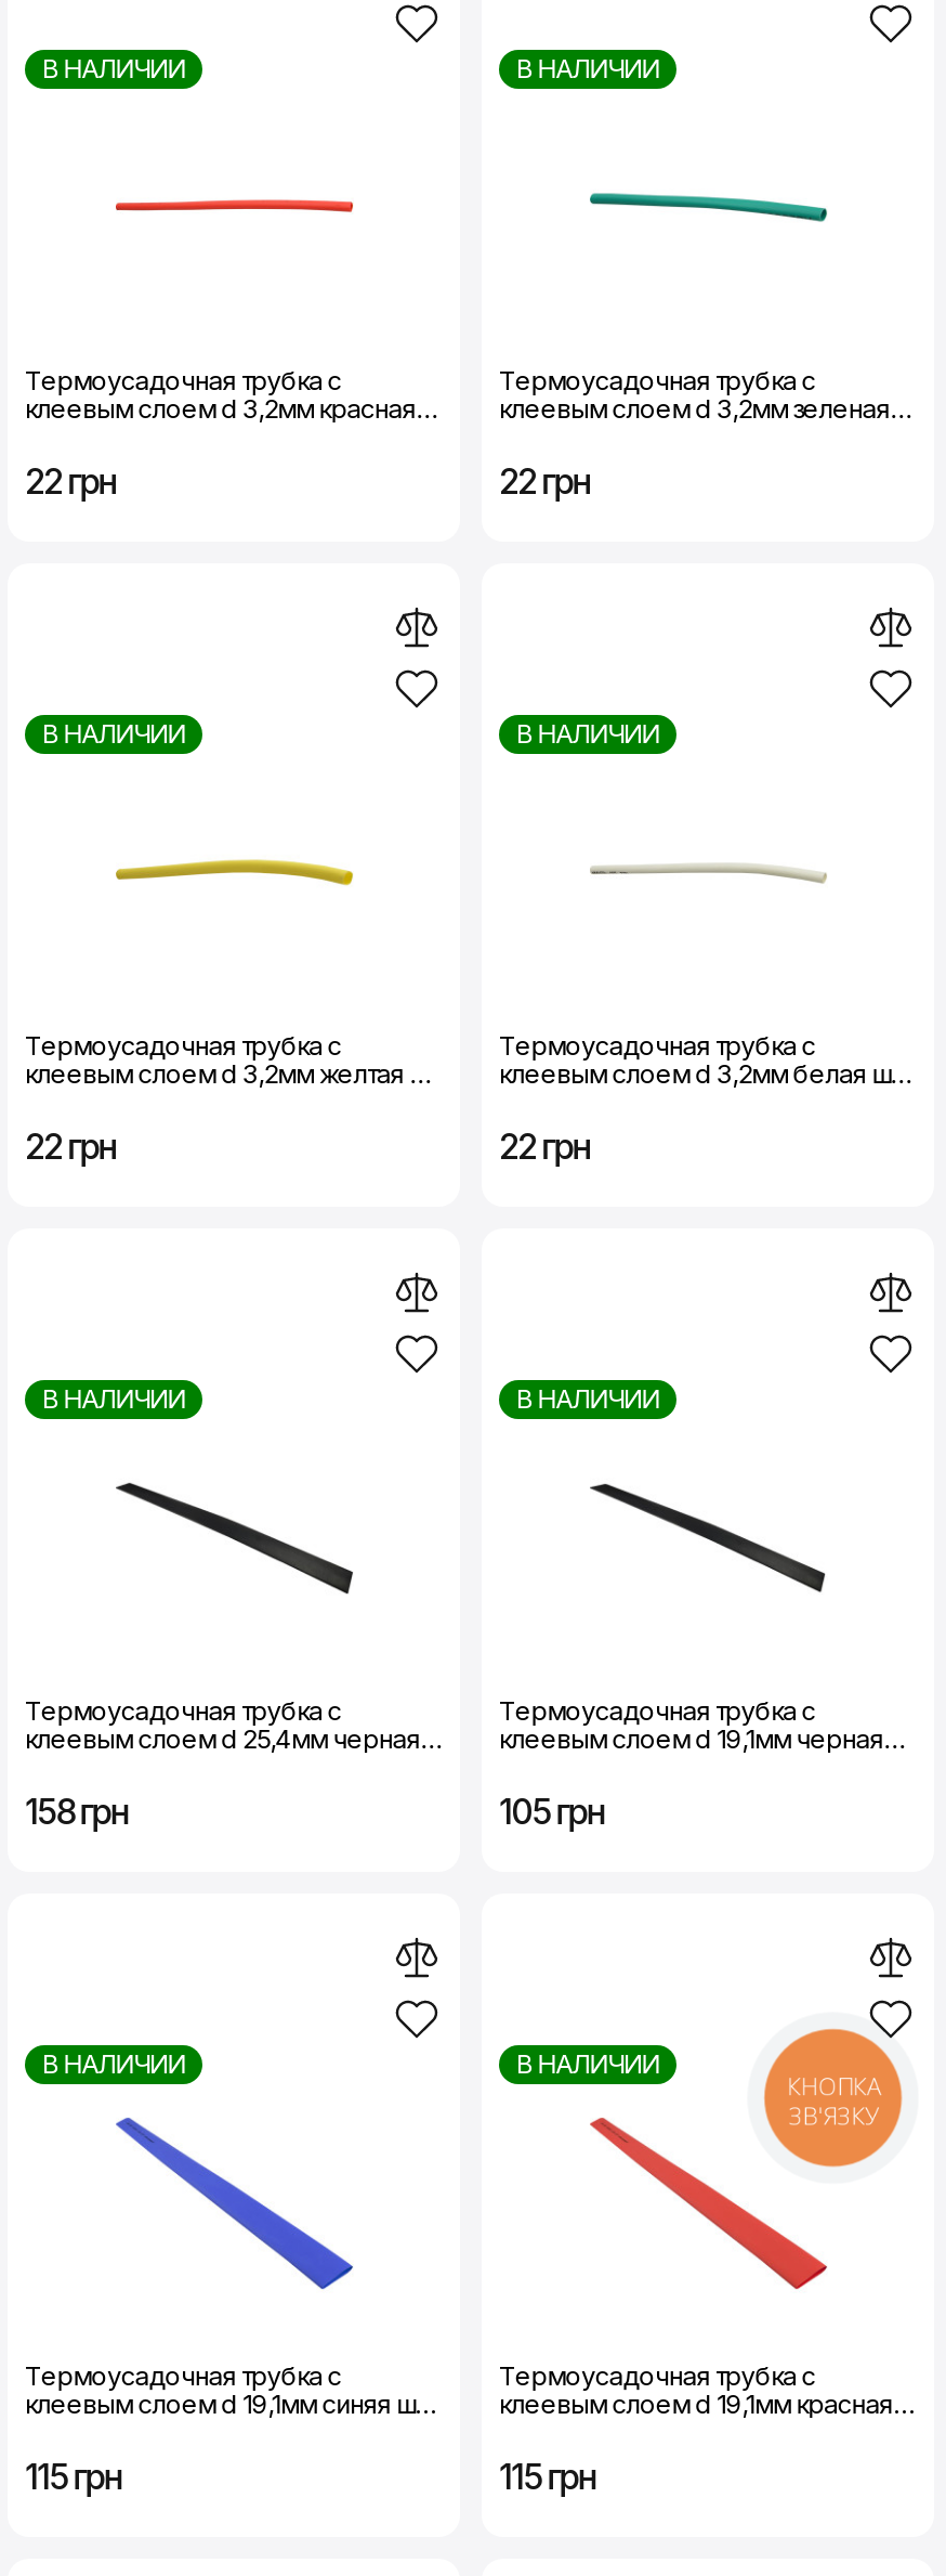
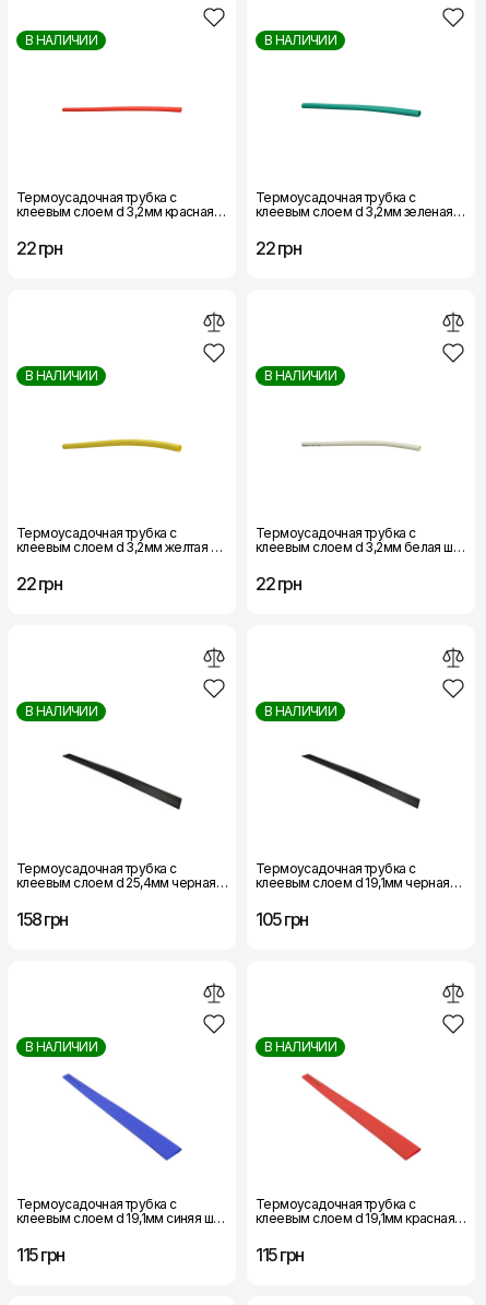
[761,2026,904,2169] [image] -> none

